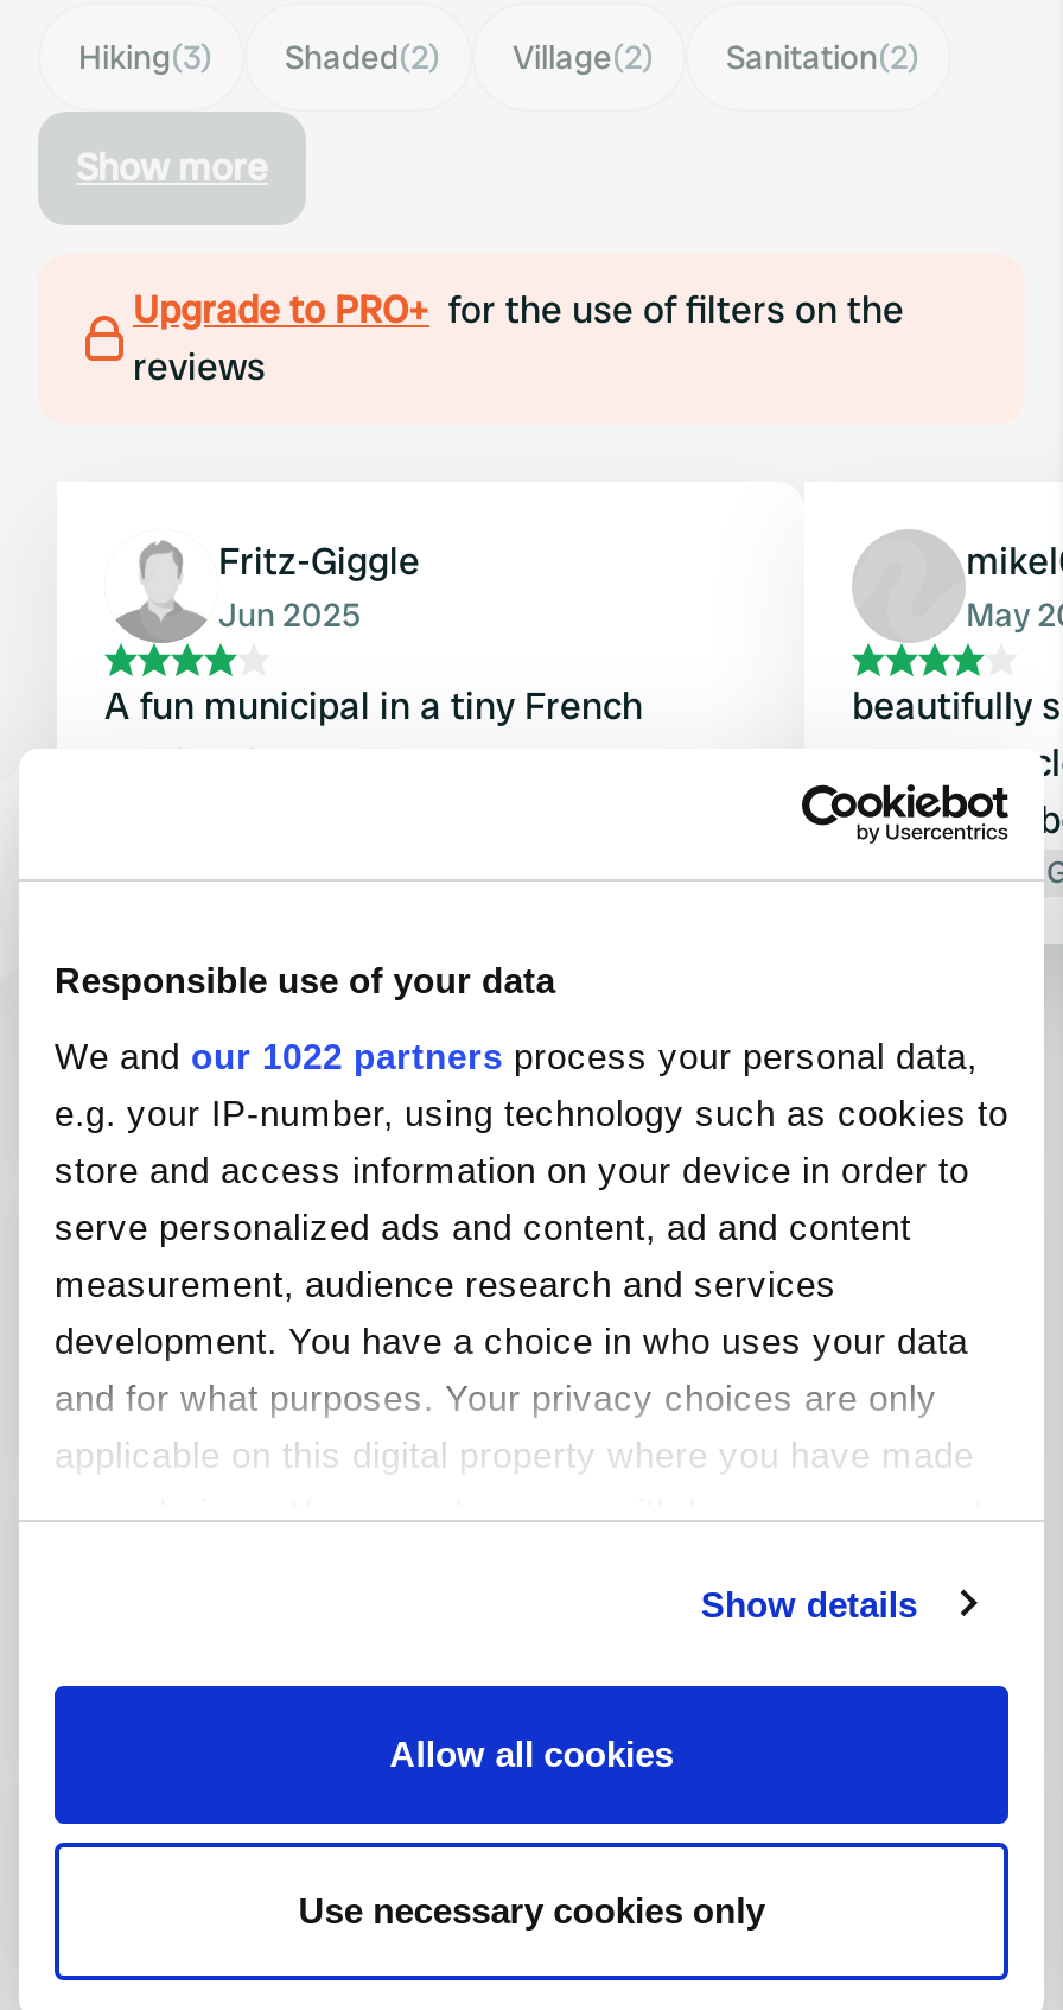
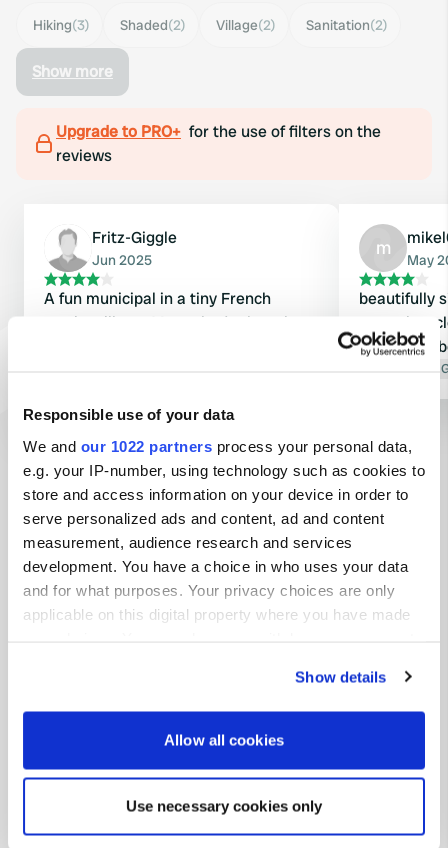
none -> [376,236,391,259] m

